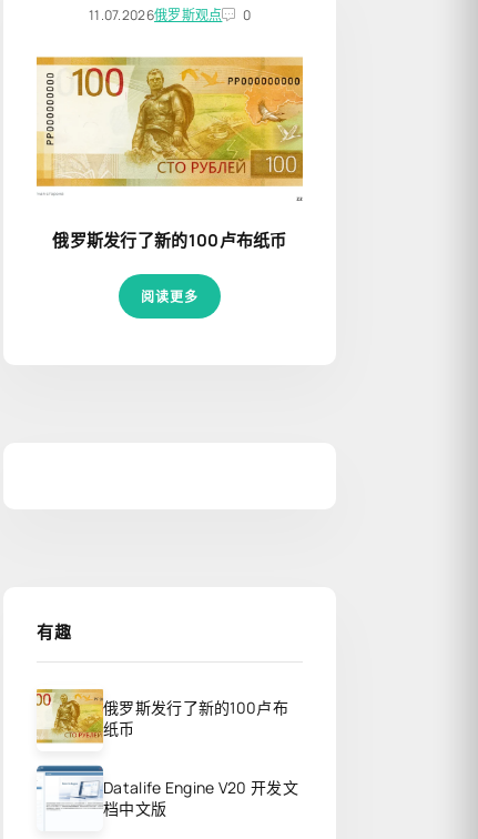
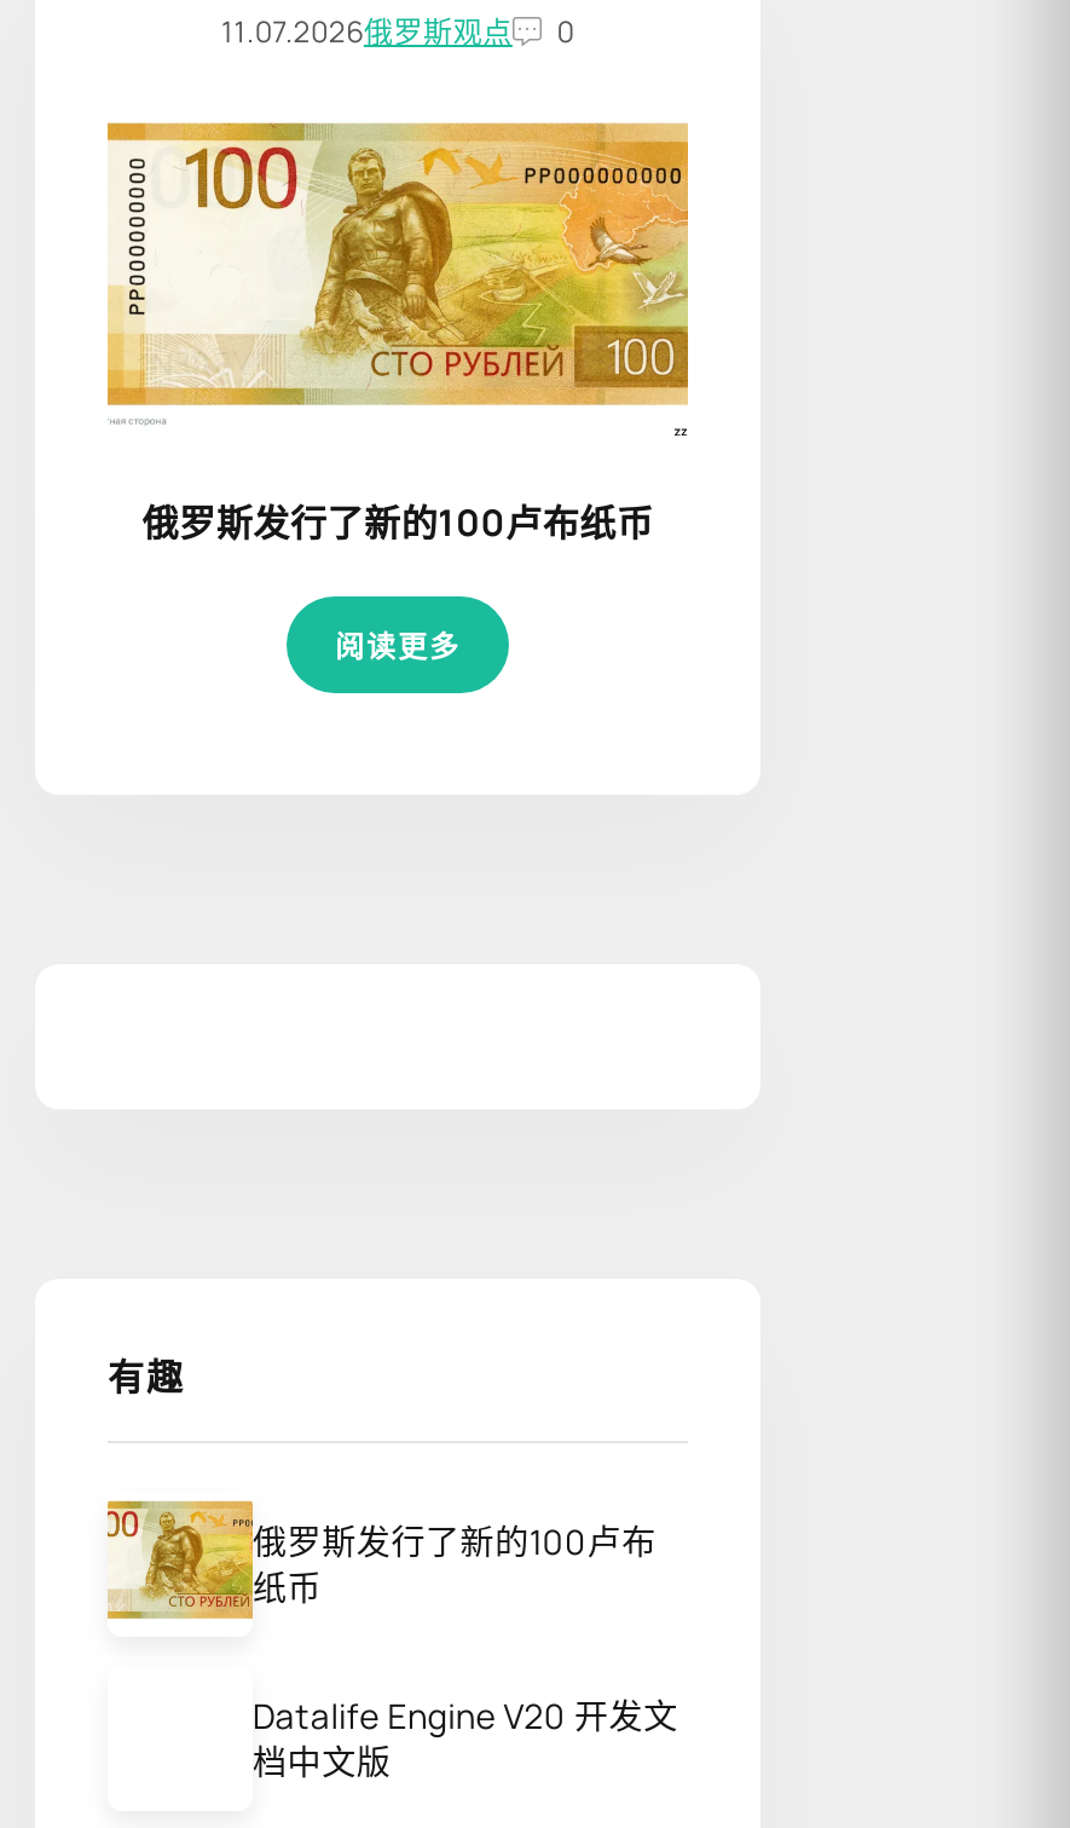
[35,765,104,810] [image] -> none

